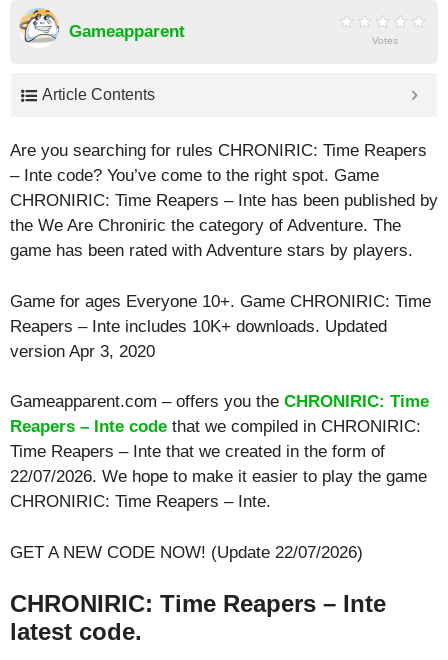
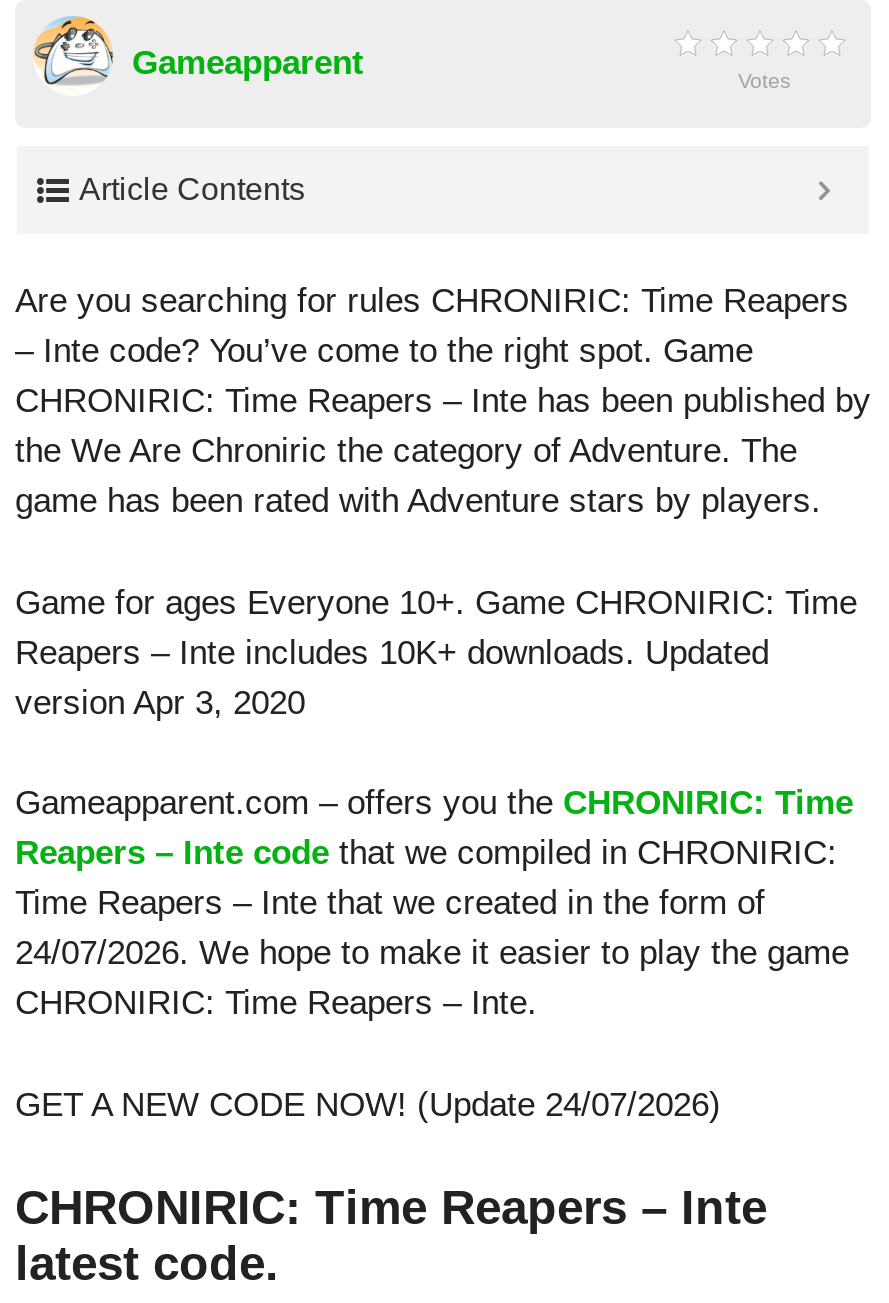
[10,467,427,486] 22/07/2026. We hope to make it easier to play the game -> [15,934,849,972] 24/07/2026. We hope to make it easier to play the game
[10,542,363,561] GET A NEW CODE NOW! (Update 22/07/2026) -> [15,1085,721,1123] GET A NEW CODE NOW! (Update 24/07/2026)

